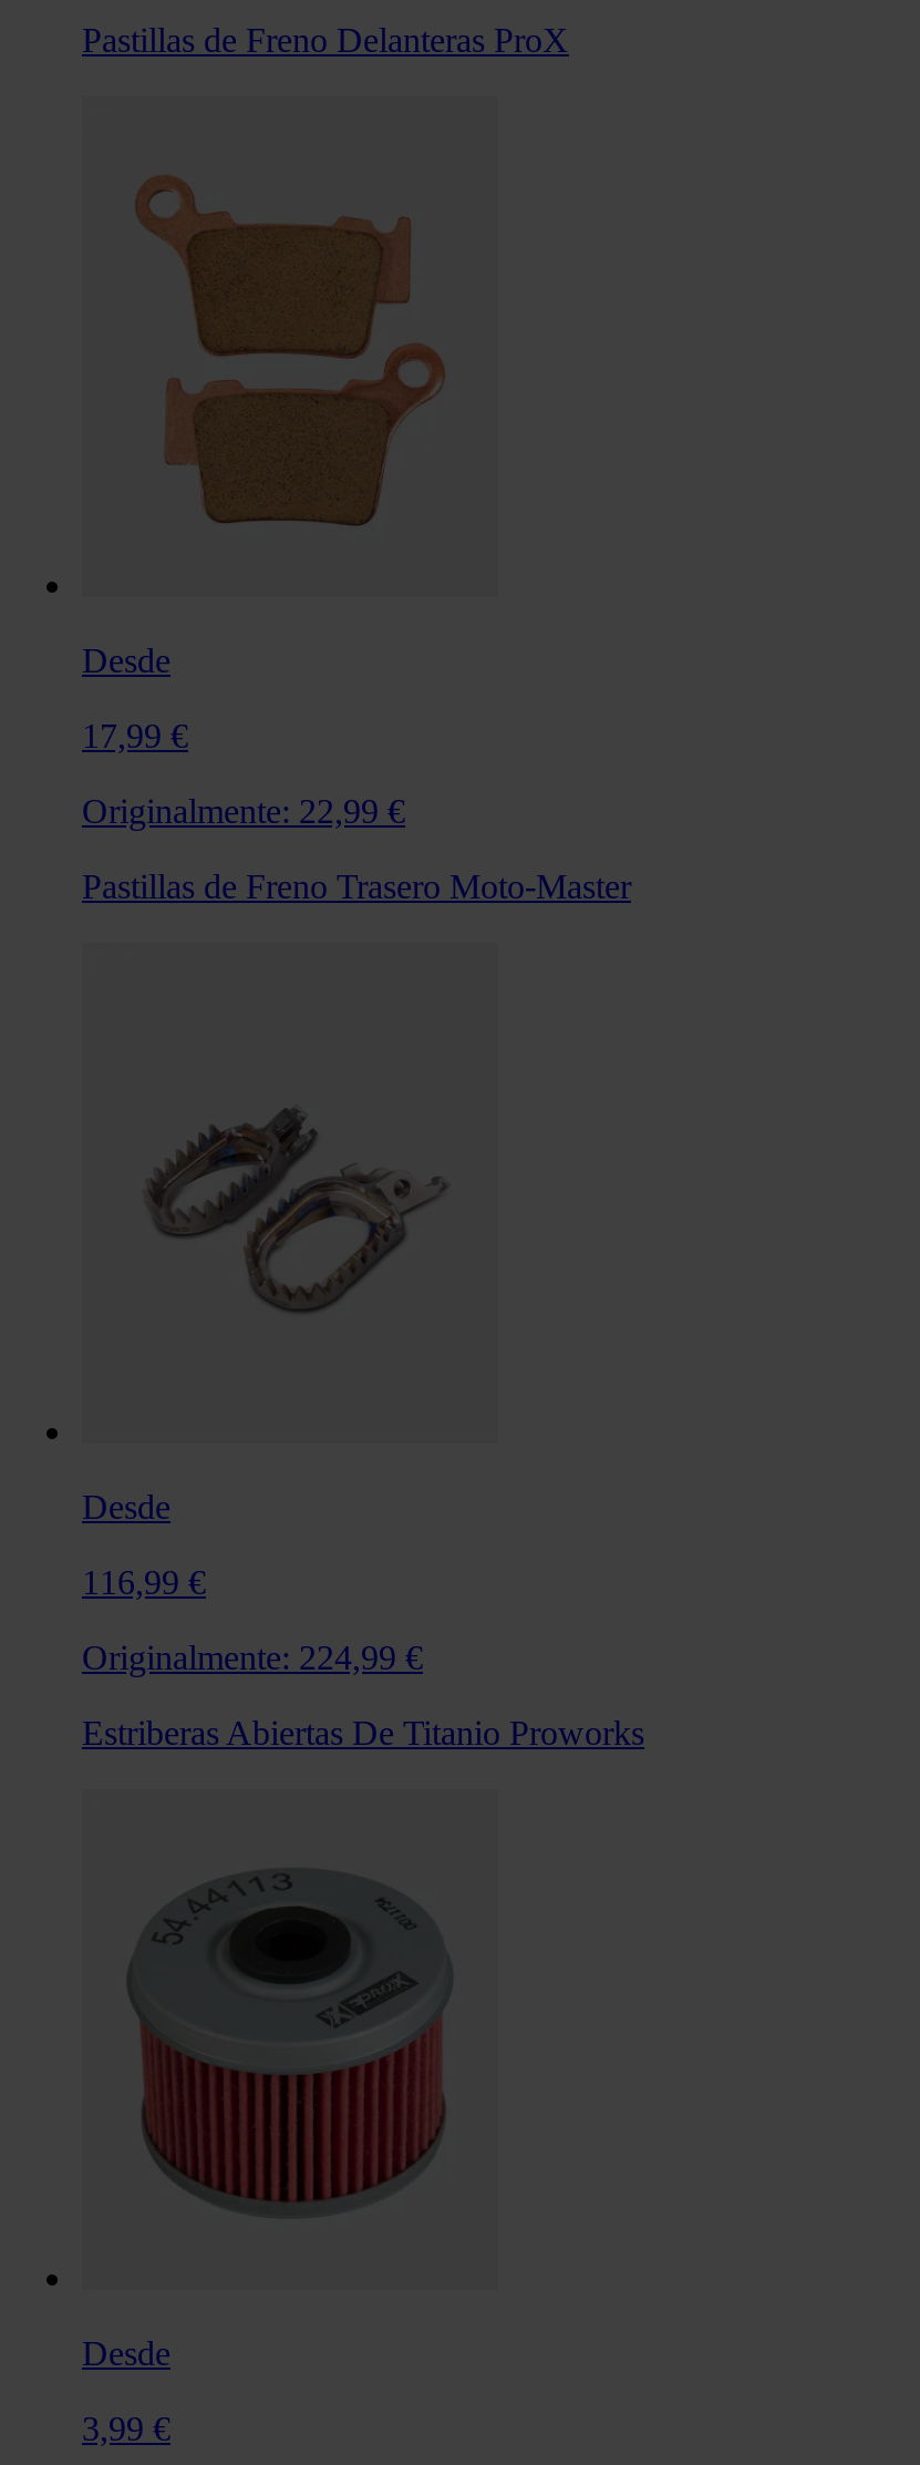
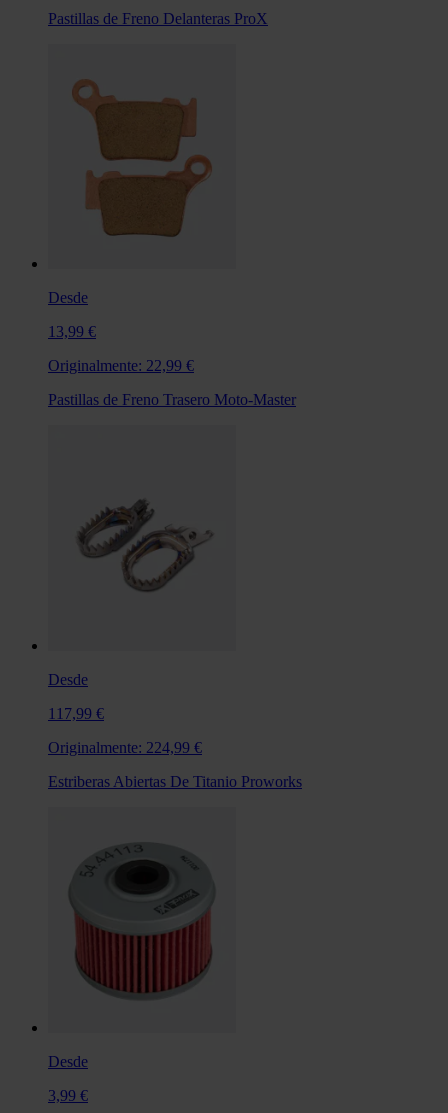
[82,718,188,755] 17,99 € -> [48,323,96,340] 13,99 €
[82,1564,206,1602] 116,99 € -> [48,705,104,722] 117,99 €

